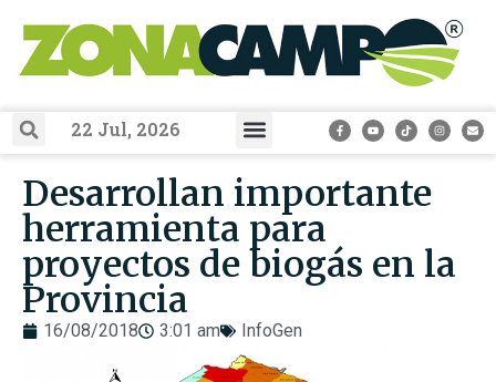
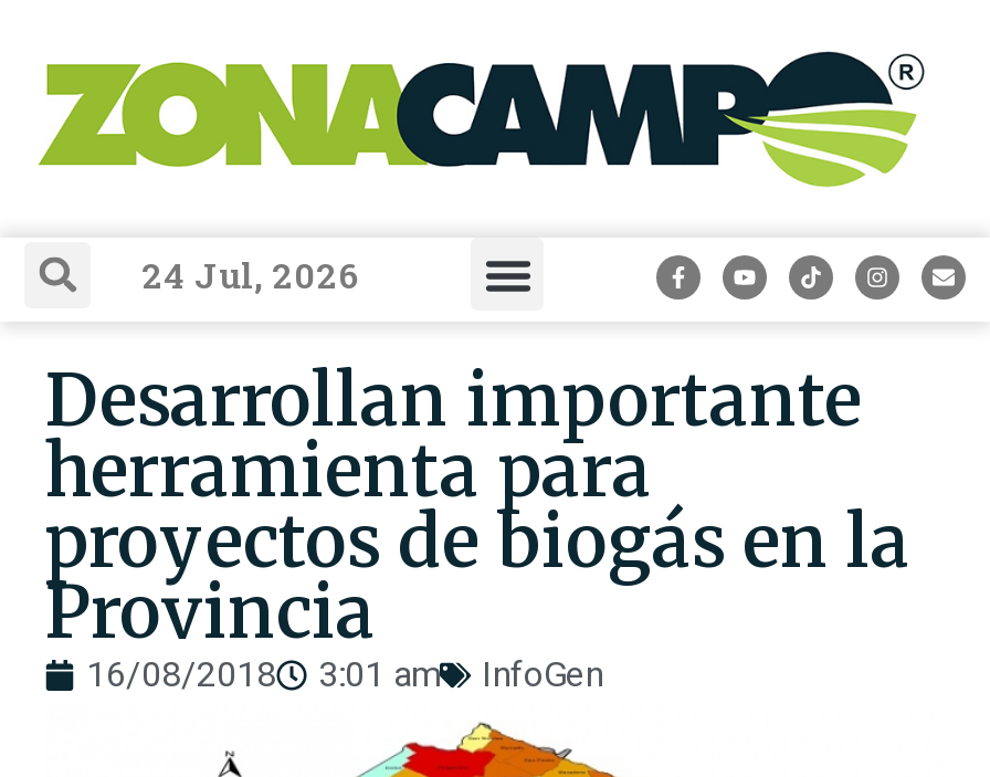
[71,118,180,141] 22 Jul, 2026 -> [141,250,360,297] 24 Jul, 2026

